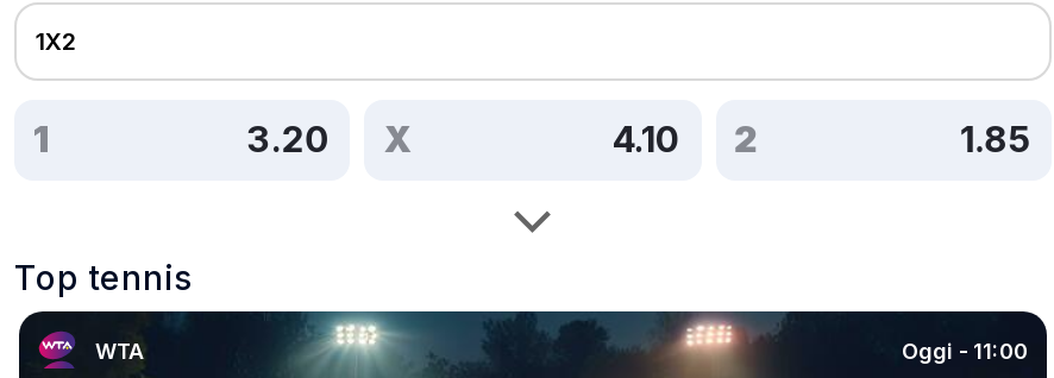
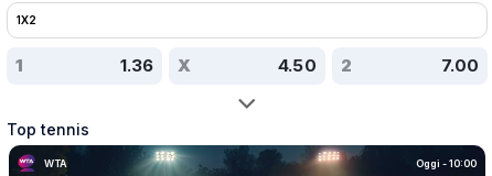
[247,116,413,162] 3.20 X -> [120,55,191,76] 1.36 X
[612,116,758,162] 4.10 2 -> [278,55,352,76] 4.50 2
[960,116,1033,162] 1.85 -> [441,55,479,76] 7.00
[902,336,1028,363] Oggi - 11:00 -> [416,157,477,169] Oggi - 10:00

